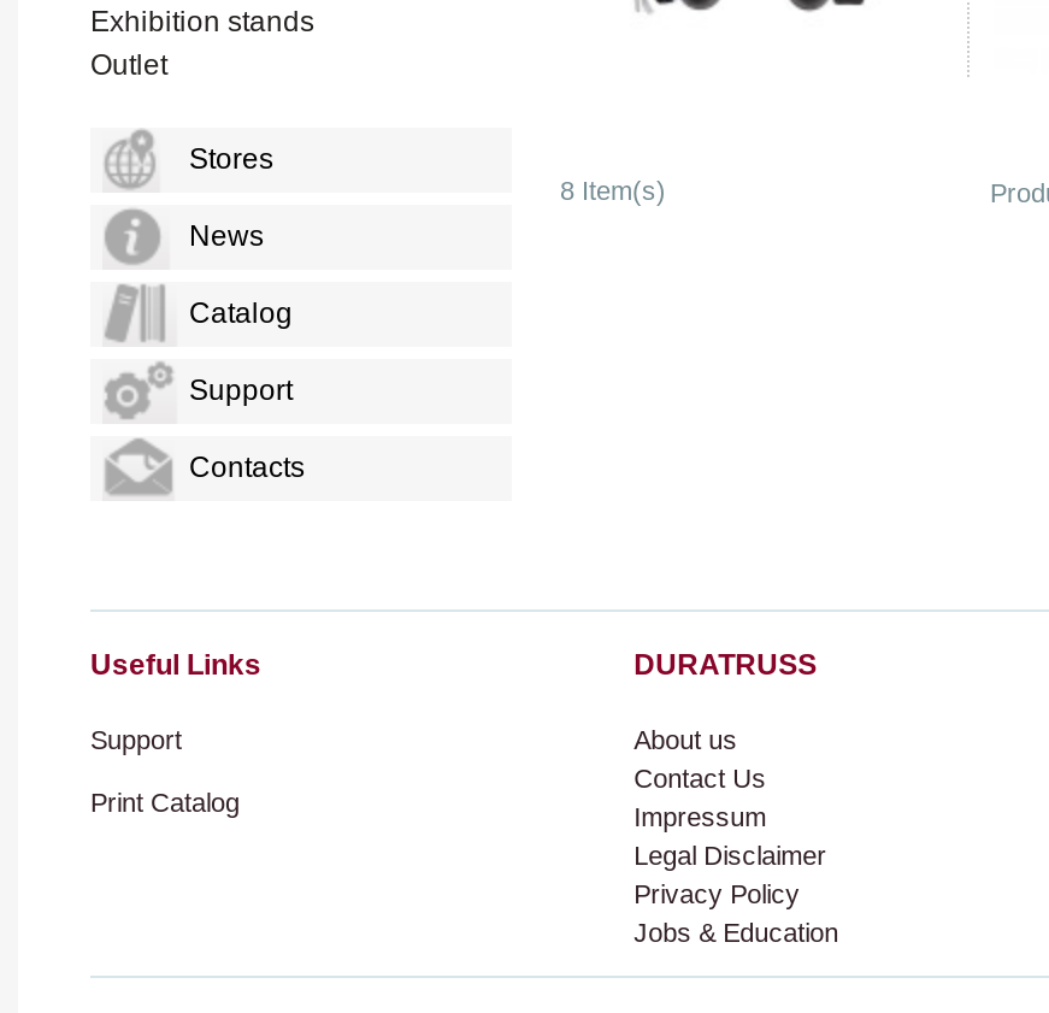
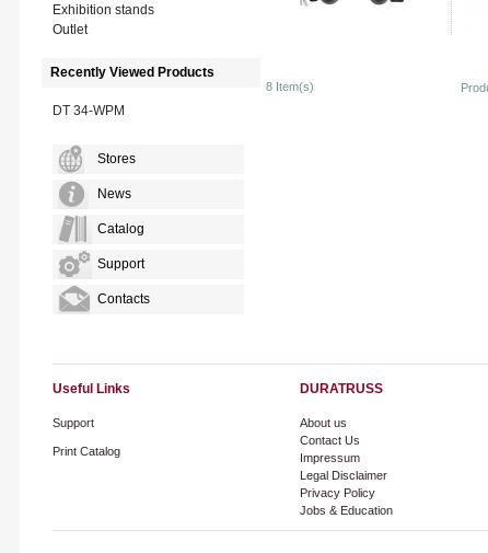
none -> [50,65,214,118] Recently Viewed Products | DT 34-WPM

